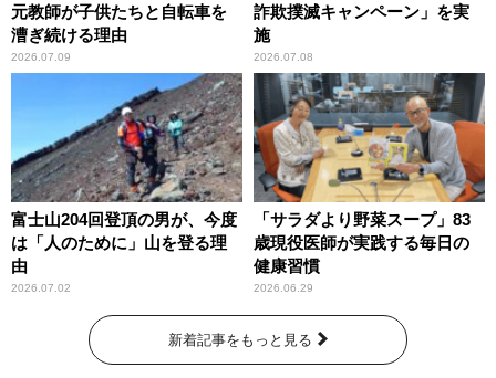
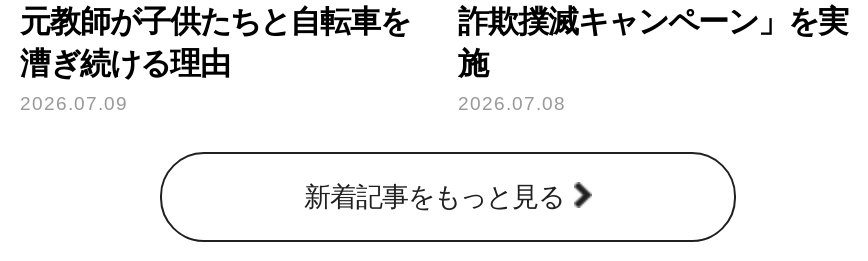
[10,72,244,294] [image] | 富士山204回登頂の男が、今度 | は「人のために」山を登る理 | 由 | 2026.07.02 -> none
[252,72,486,294] [image] | 「サラダより野菜スープ」83 | 歳現役医師が実践する毎日の | 健康習慣 | 2026.06.29 -> none

